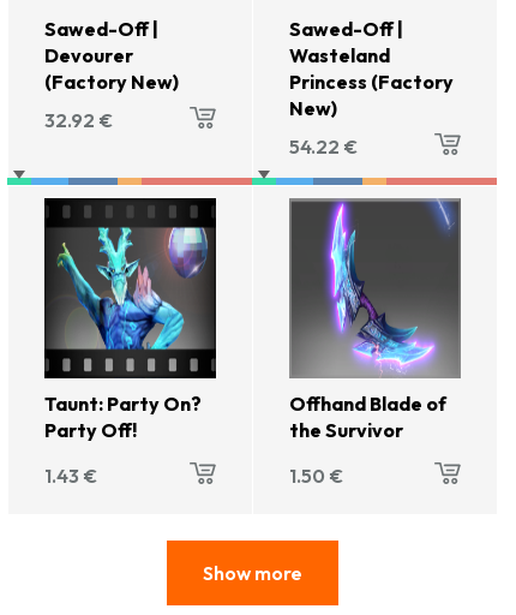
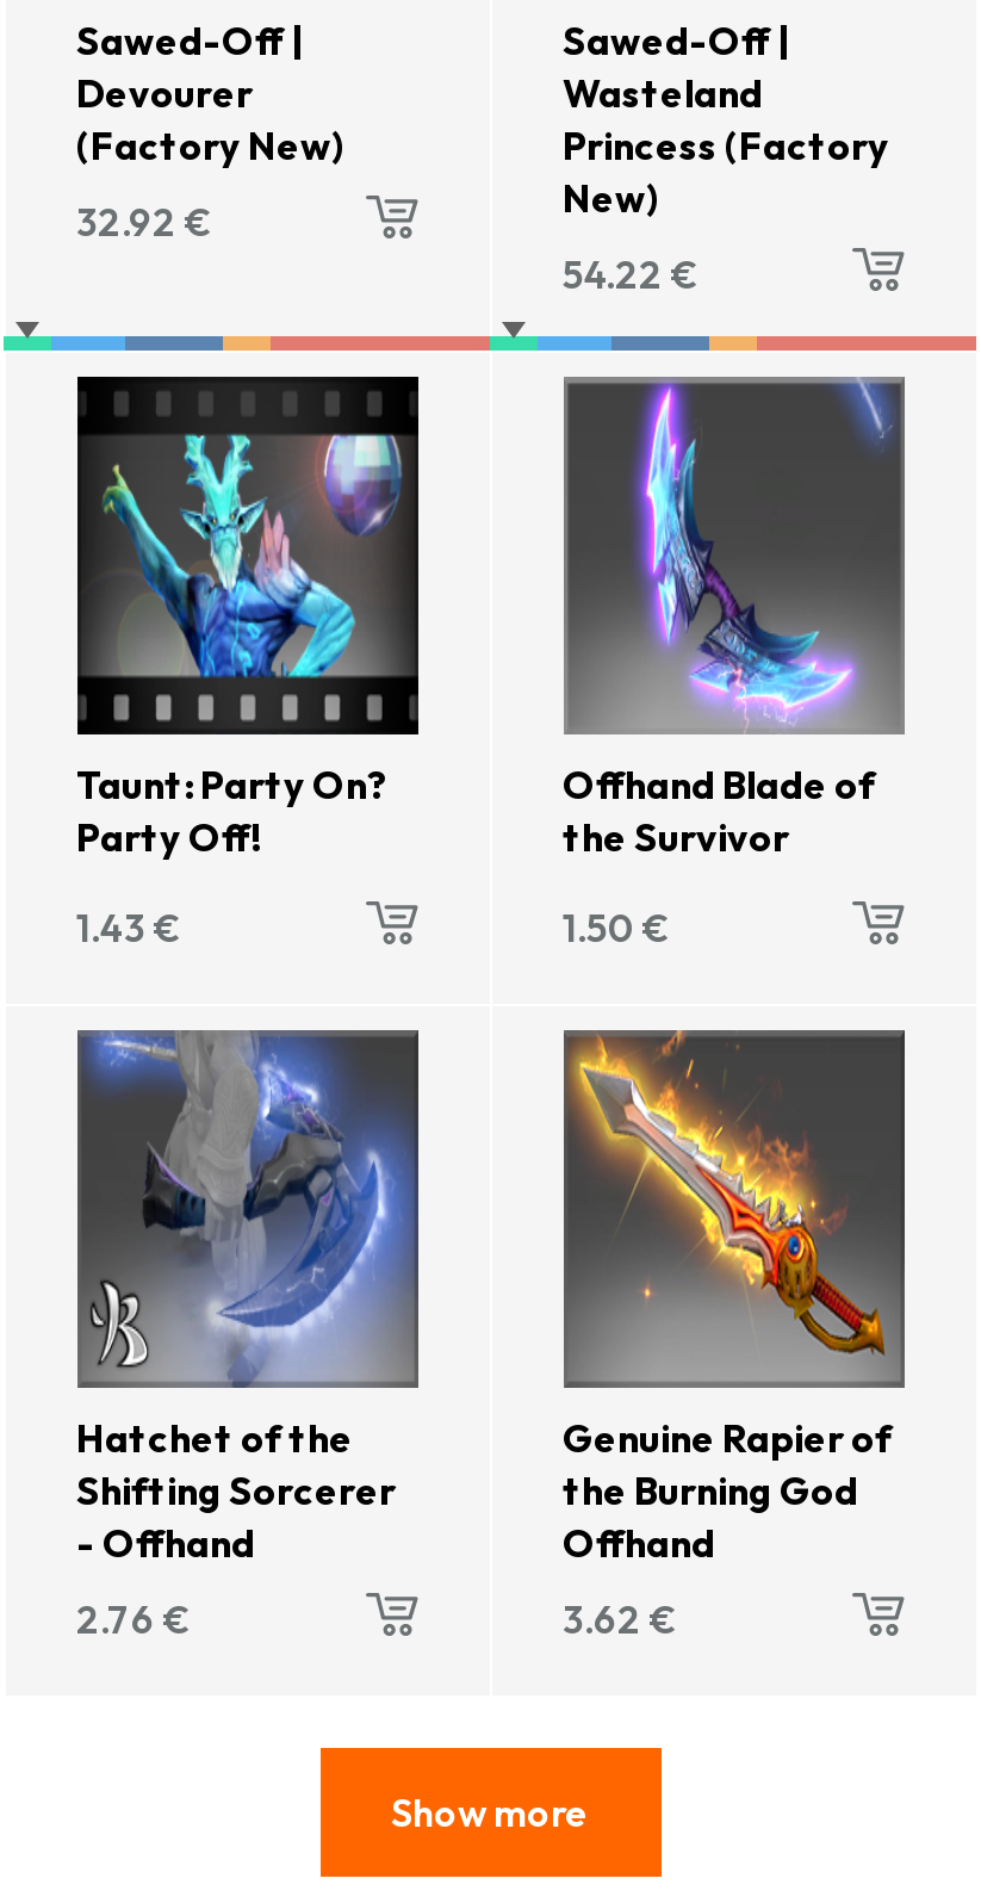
none -> [75,1028,421,1643] [image] | Hatchet of the | Shifting Sorcerer | - Offhand | 2.76 €
none -> [561,1028,907,1643] [image] | Genuine Rapier of | the Burning God | Offhand | 3.62 €

